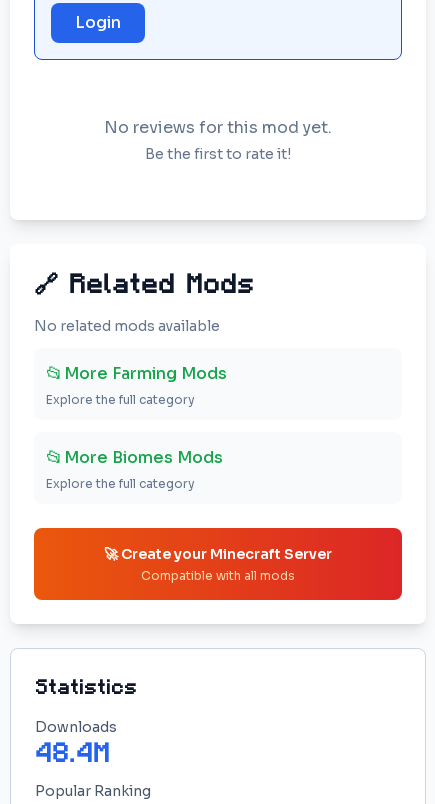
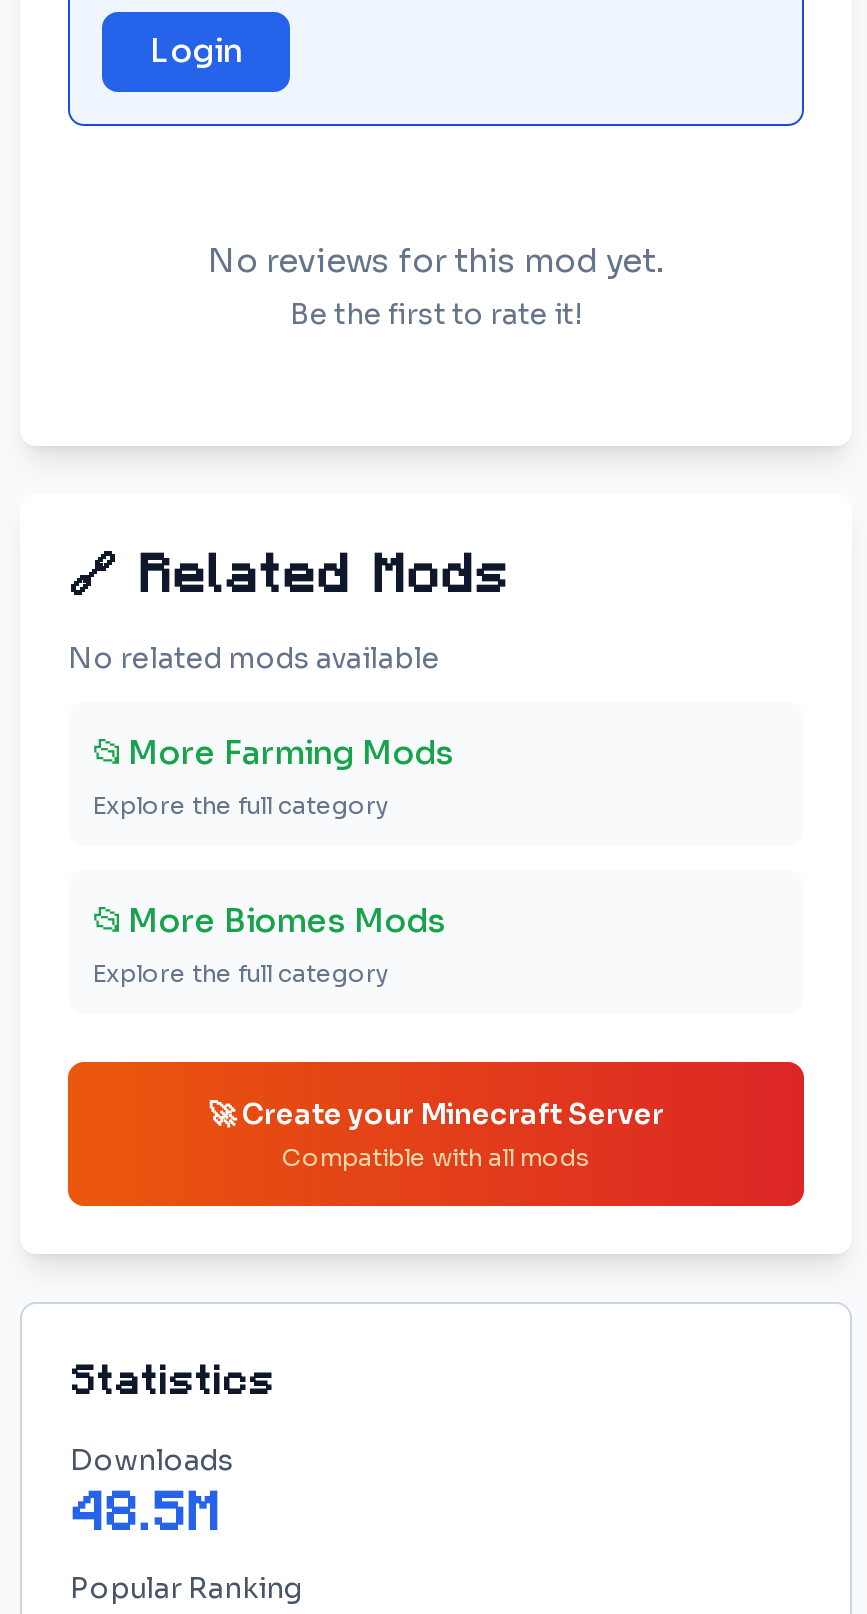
[35,741,110,765] 48.4M -> [70,1487,220,1535] 48.5M

